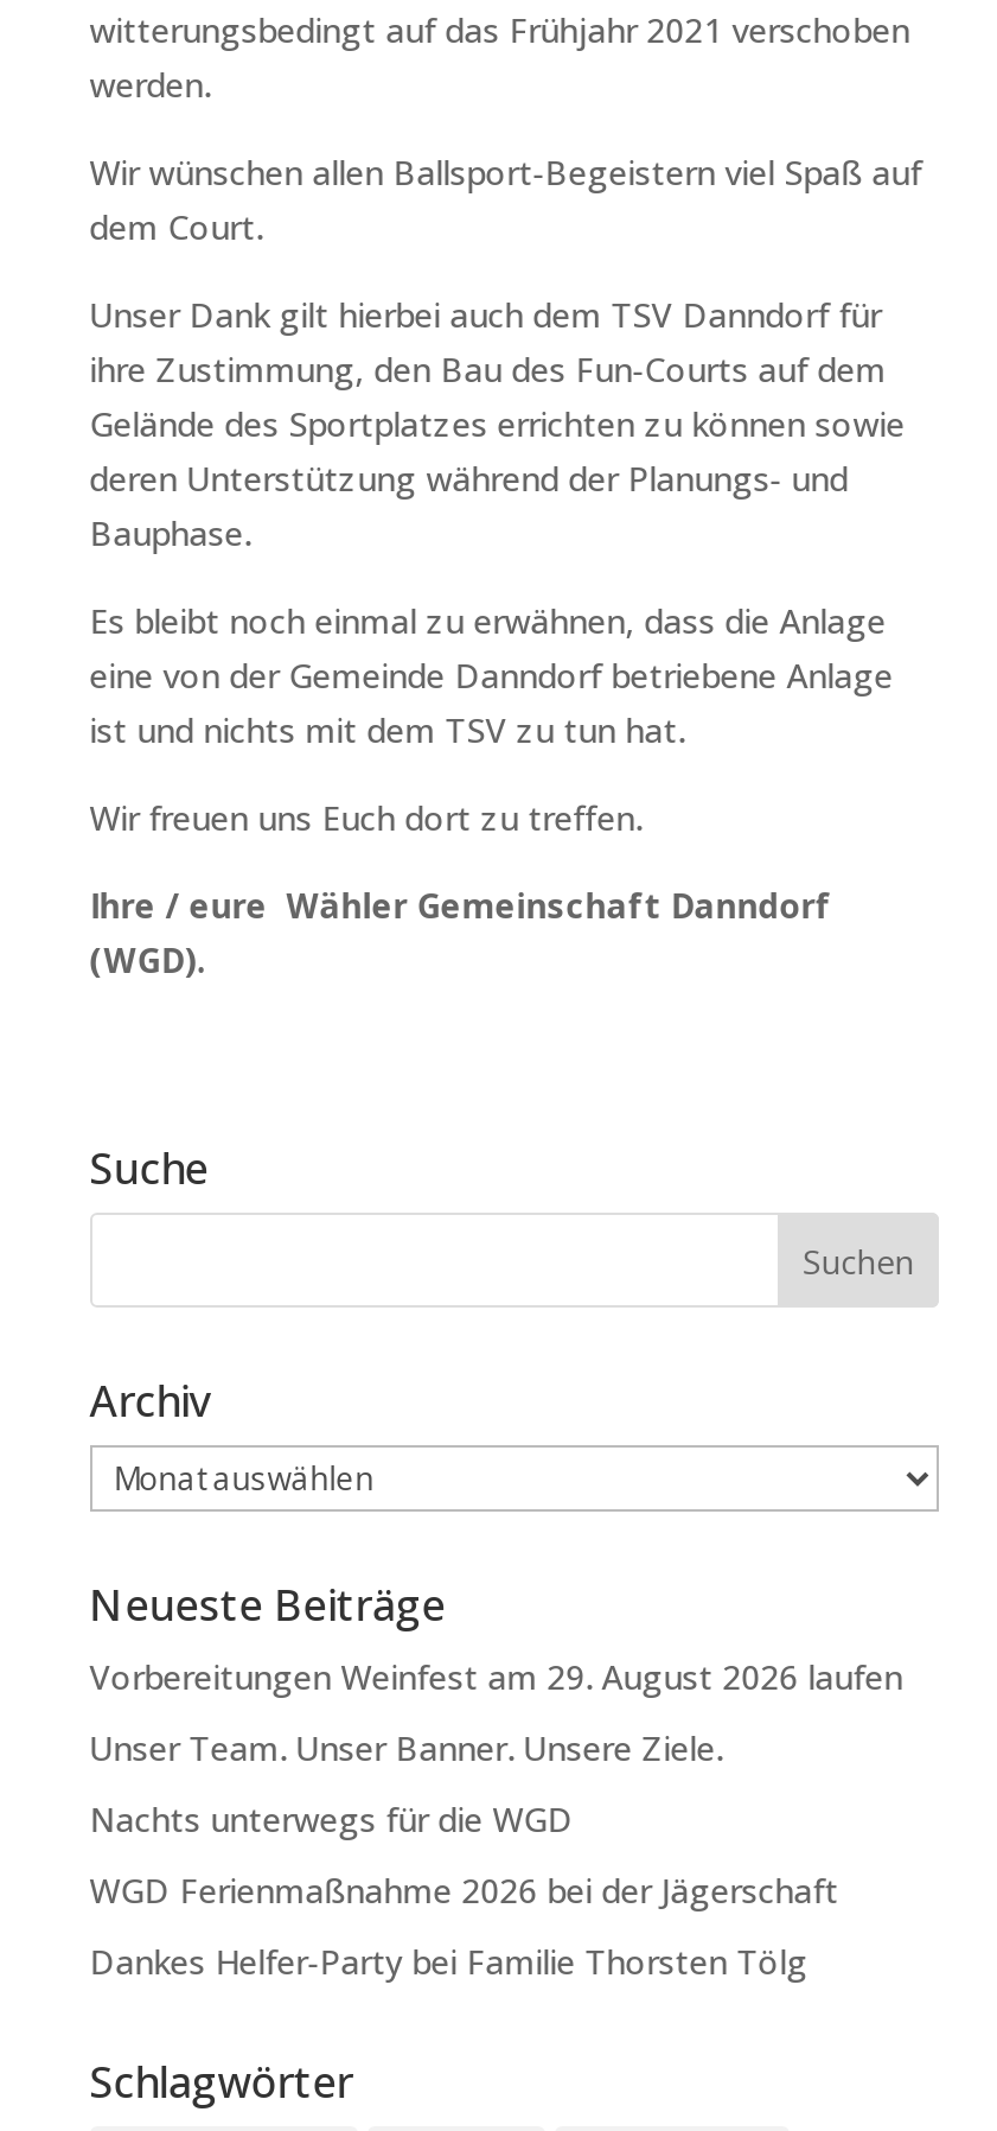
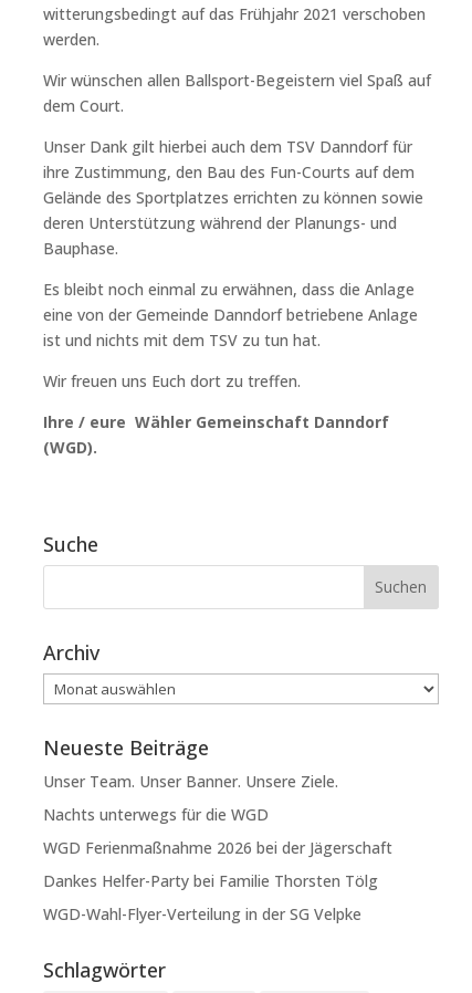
[90,1653,903,1698] Vorbereitungen Weinfest am 29. August 2026 laufen -> none
moved [90,1724,839,1983] -> [43,770,392,891]: Unser Team. Unser Banner. Unsere Ziele. | Nachts unterwegs für die WGD | WGD Ferienmaßnahme 2026 bei der Jägerschaft | Dankes Helfer-Party bei Familie Thorsten Tölg
none -> [43,903,361,924] WGD-Wahl-Flyer-Verteilung in der SG Velpke

